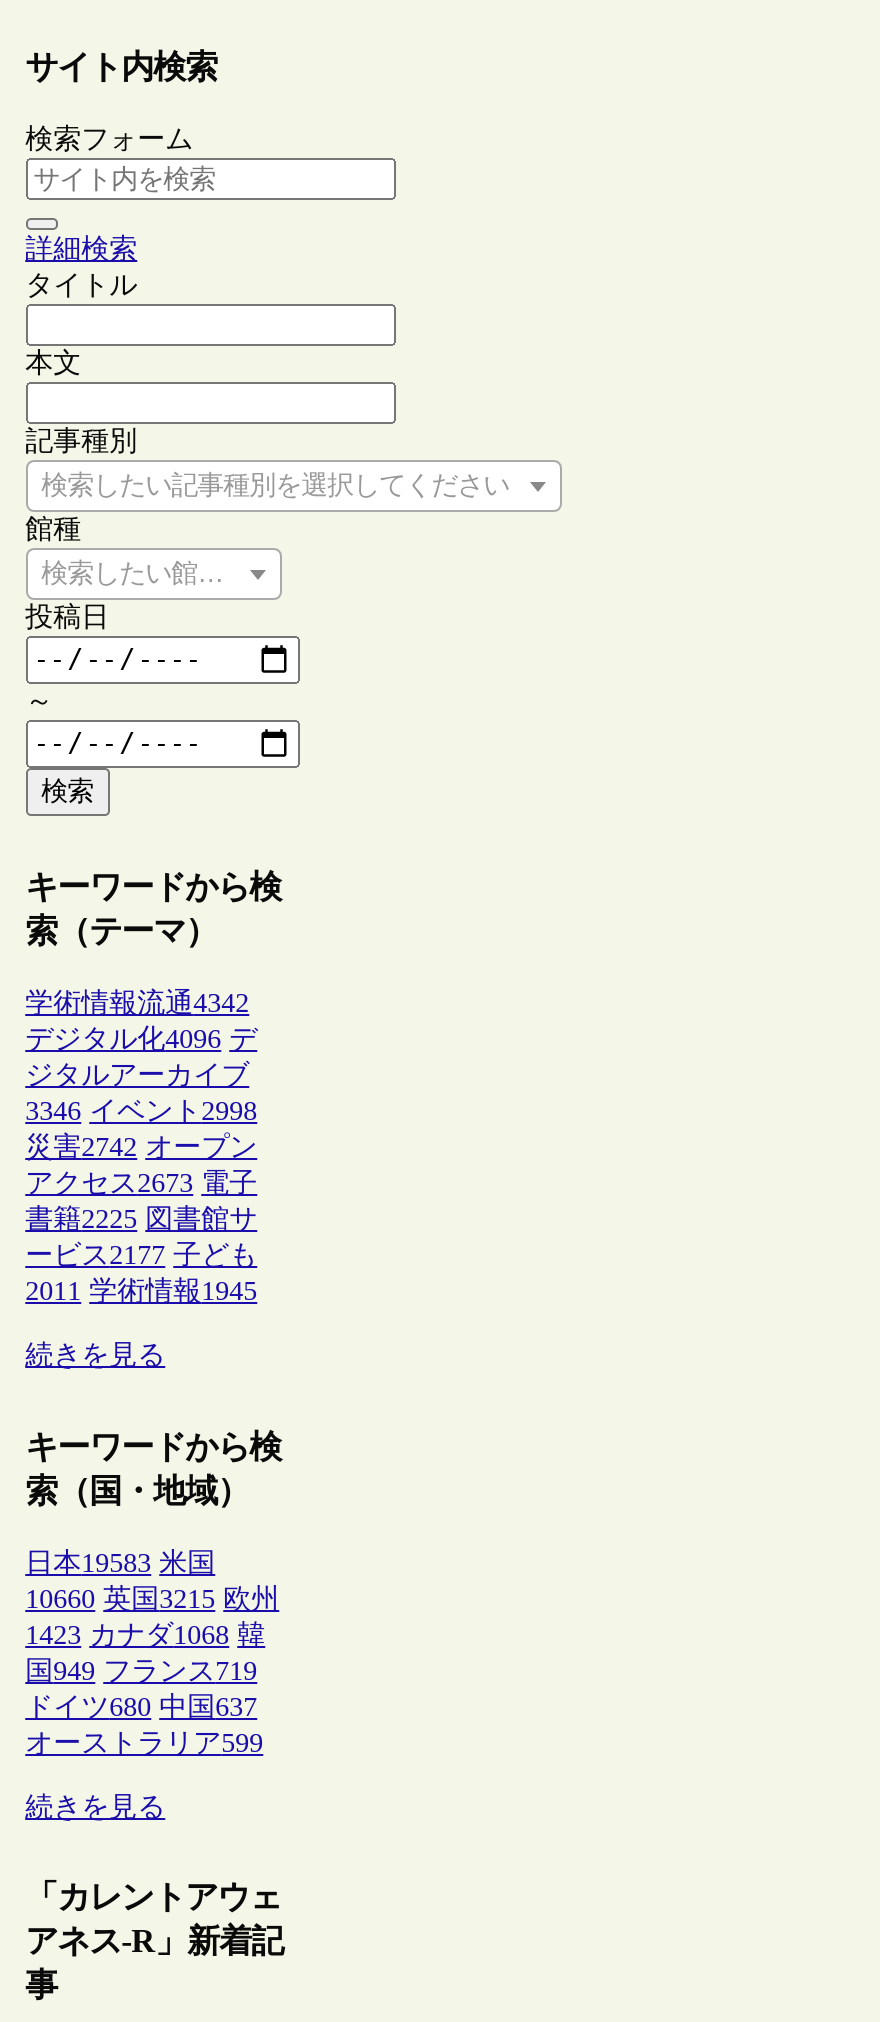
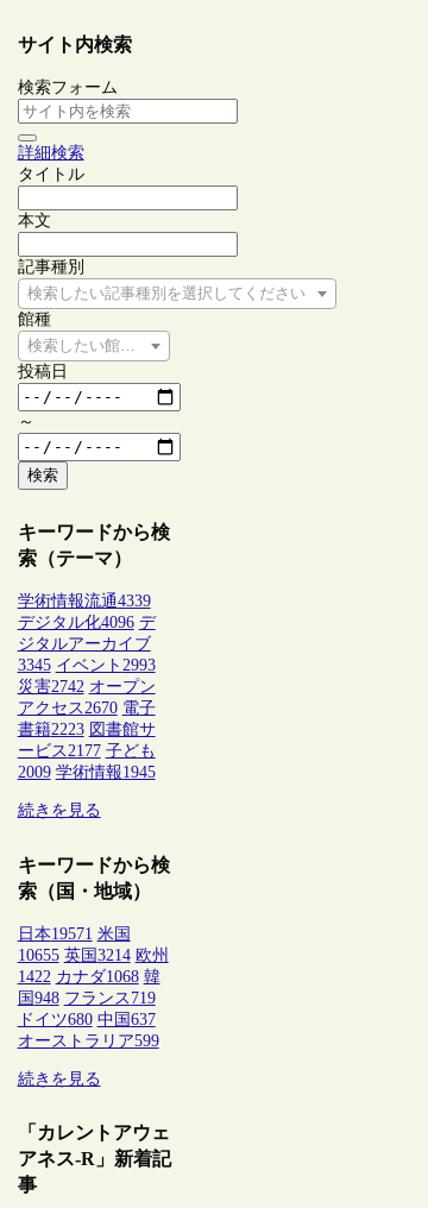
[25,989,249,1019] 学術情報流通4342 -> [17,593,151,610] 学術情報流通4339
[25,1097,257,1127] 3346 イベント2998 -> [17,657,155,675] 3345 イベント2993
[25,1169,257,1199] アクセス2673 電子 -> [17,700,155,717] アクセス2670 電子
[25,1205,257,1235] 書籍2225 図書館サ -> [17,721,155,739] 書籍2223 図書館サ
[25,1277,257,1307] 2011 学術情報1945 -> [17,764,155,782] 2009 学術情報1945
[25,1548,215,1578] 日本19583 米国 -> [17,925,130,943] 日本19571 米国
[25,1584,279,1614] 10660 英国3215 欧州 -> [17,946,168,964] 10655 英国3214 欧州
[25,1620,265,1650] 1423 カナダ1068 韓 -> [17,968,160,986] 1422 カナダ1068 韓
[25,1656,257,1686] 国949 フランス719 -> [17,989,155,1007] 国948 フランス719

